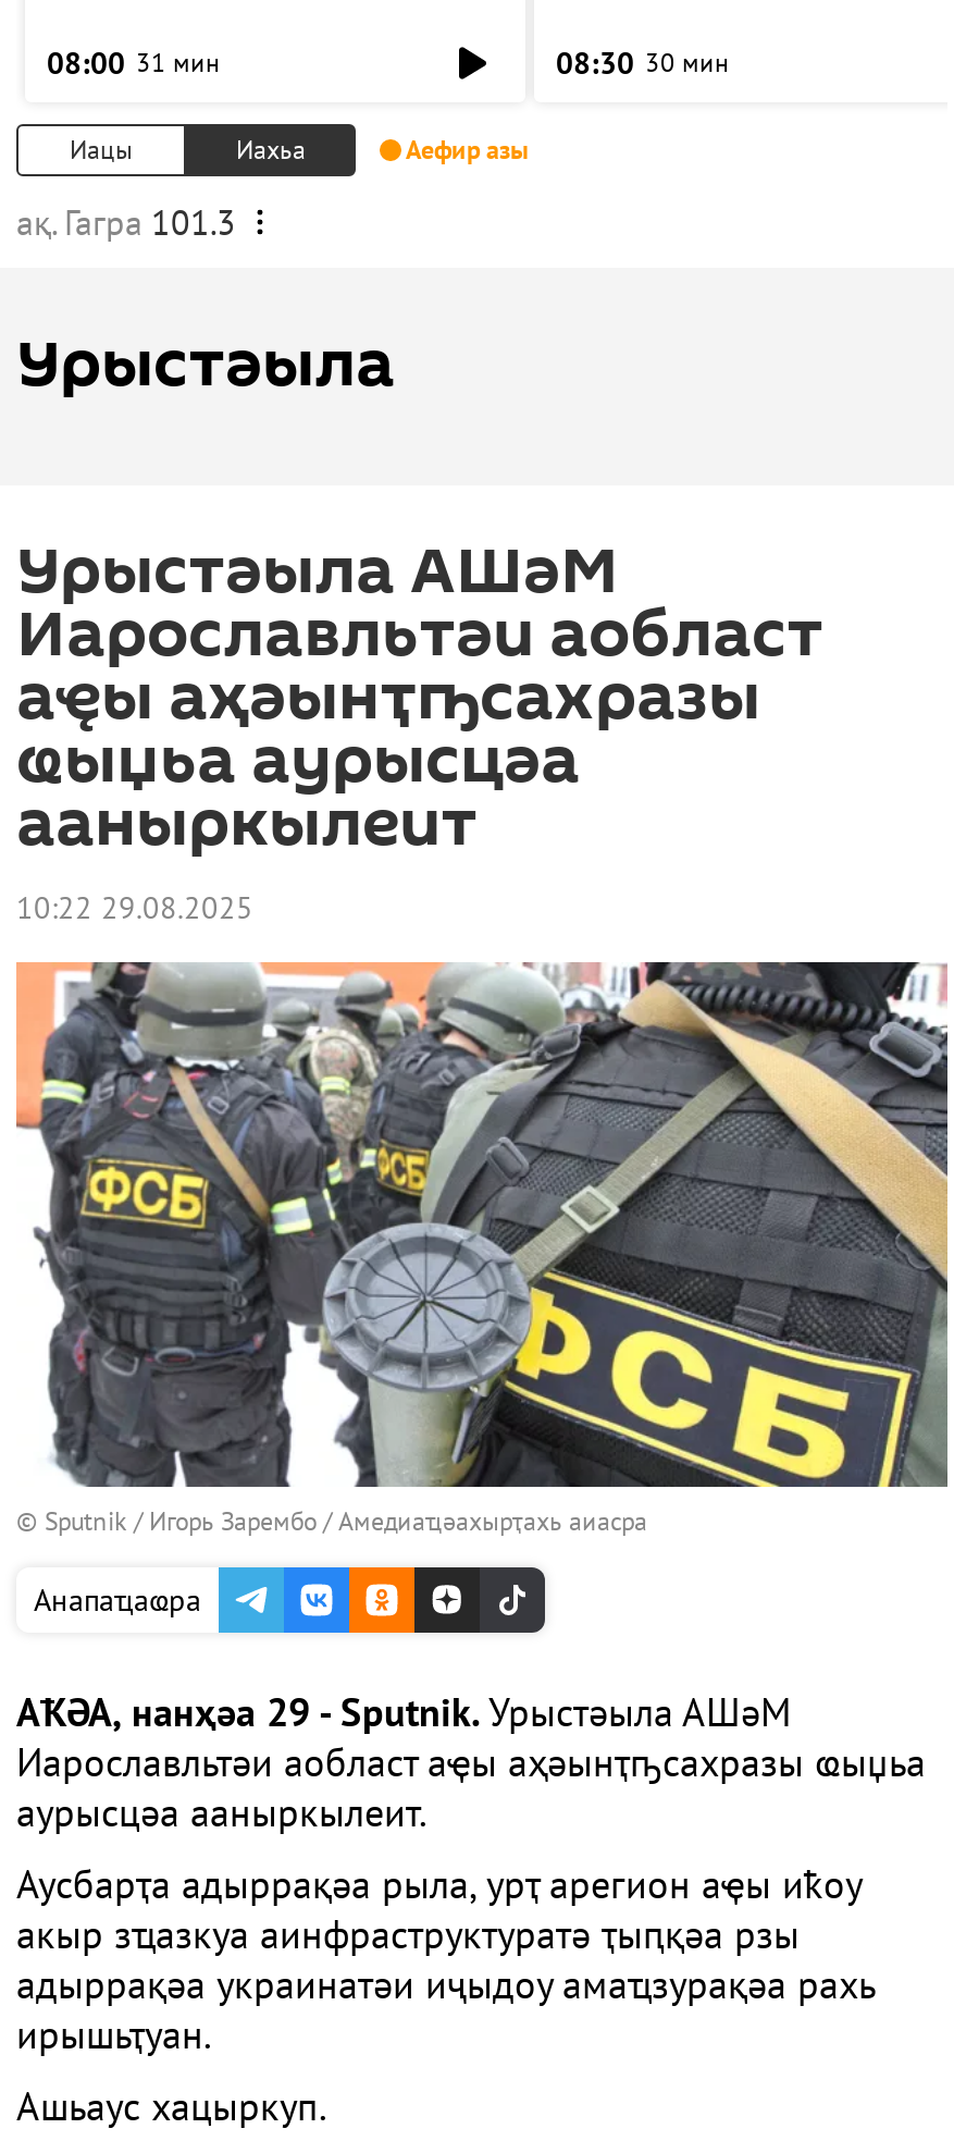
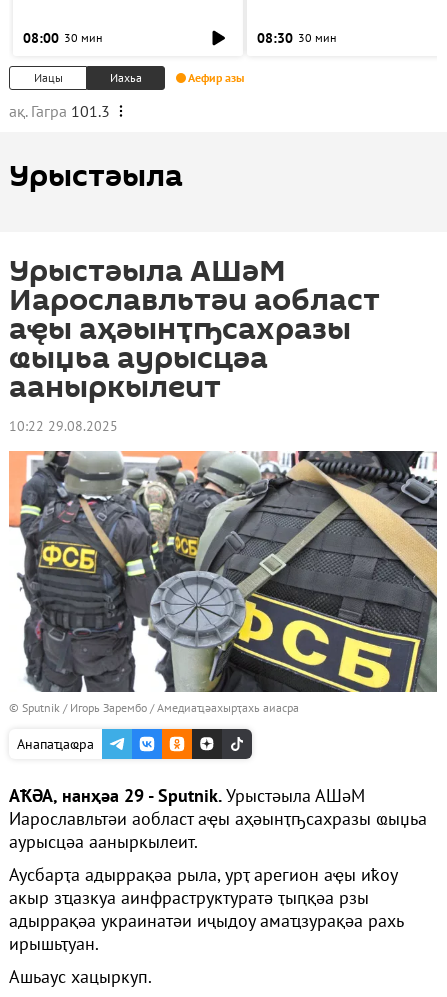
[47,44,219,83] 08:00 31 мин -> [23,29,102,47] 08:00 30 мин

